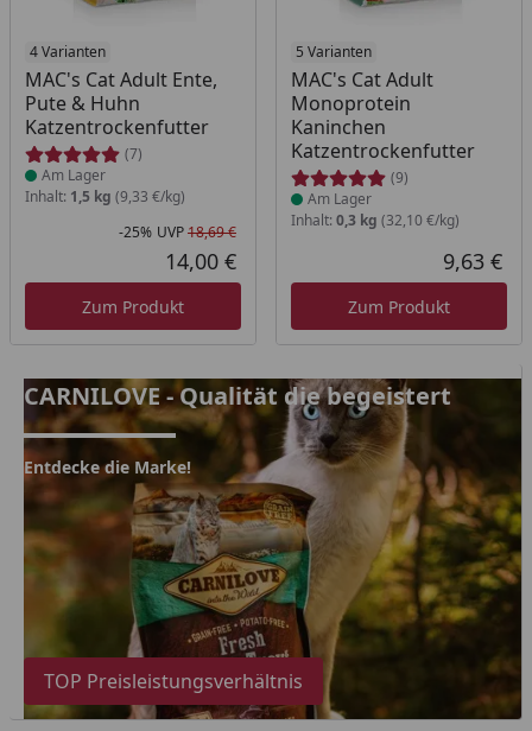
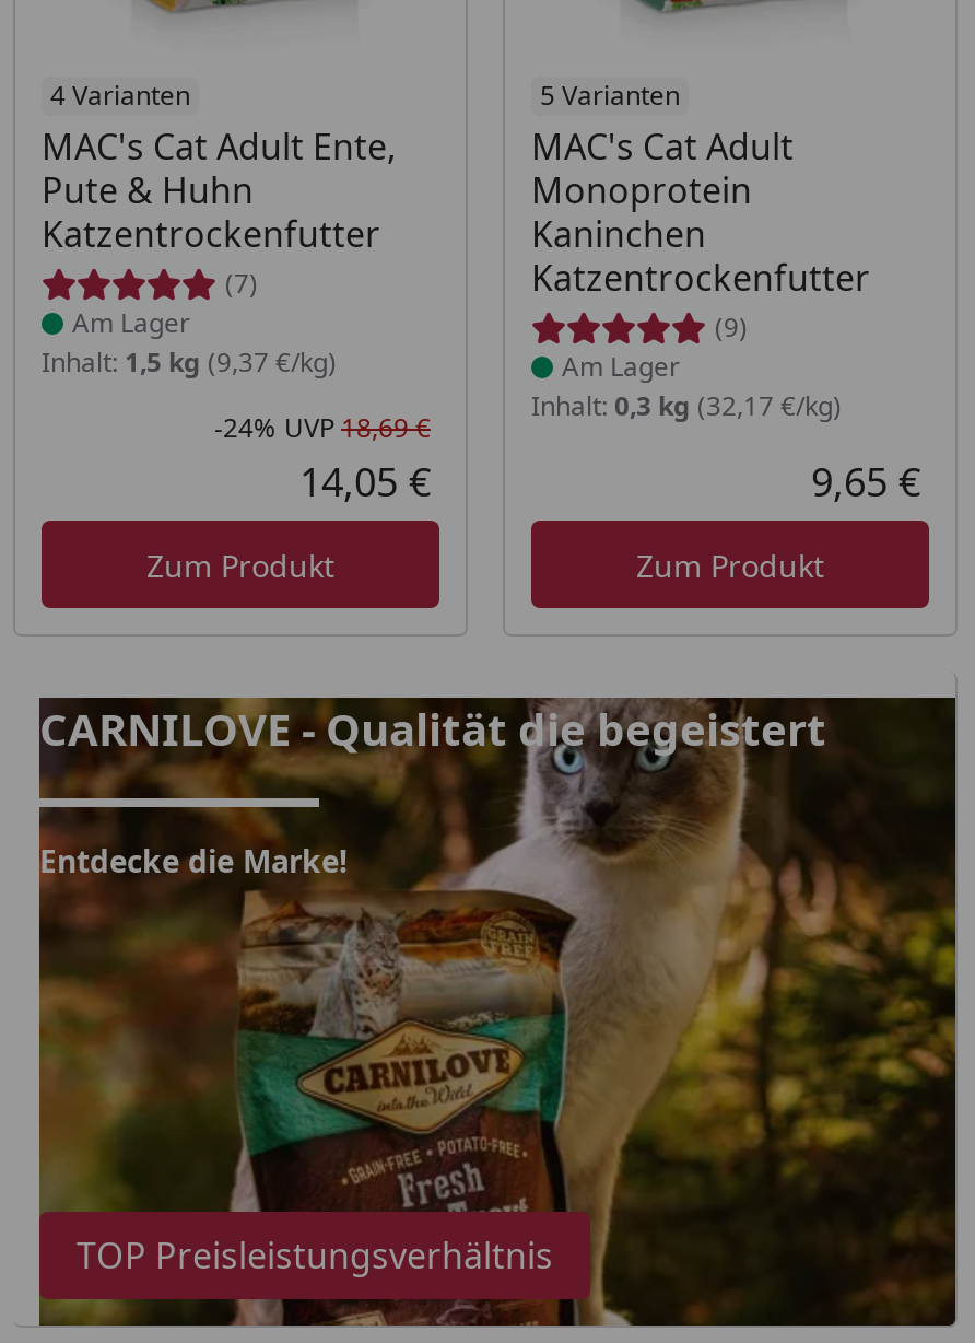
[25,187,185,207] Inhalt: 1,5 kg (9,33 €/kg) -> [42,344,337,381] Inhalt: 1,5 kg (9,37 €/kg)
[291,210,460,231] Inhalt: 0,3 kg (32,10 €/kg) -> [531,388,842,425] Inhalt: 0,3 kg (32,17 €/kg)
[119,222,152,242] -25% -> [214,410,275,447] -24%
[165,247,236,276] 14,00 € -> [299,456,431,508] 14,05 €
[443,247,502,276] 9,63 € -> [811,456,920,508] 9,65 €

